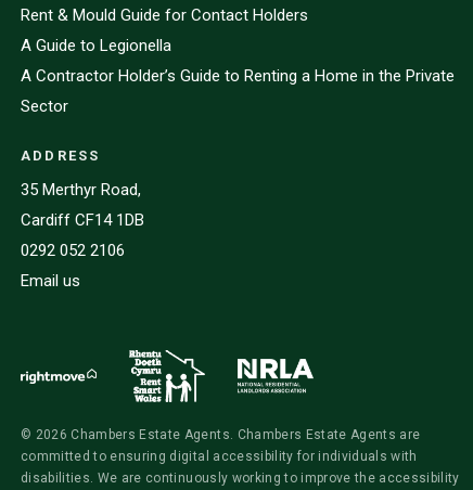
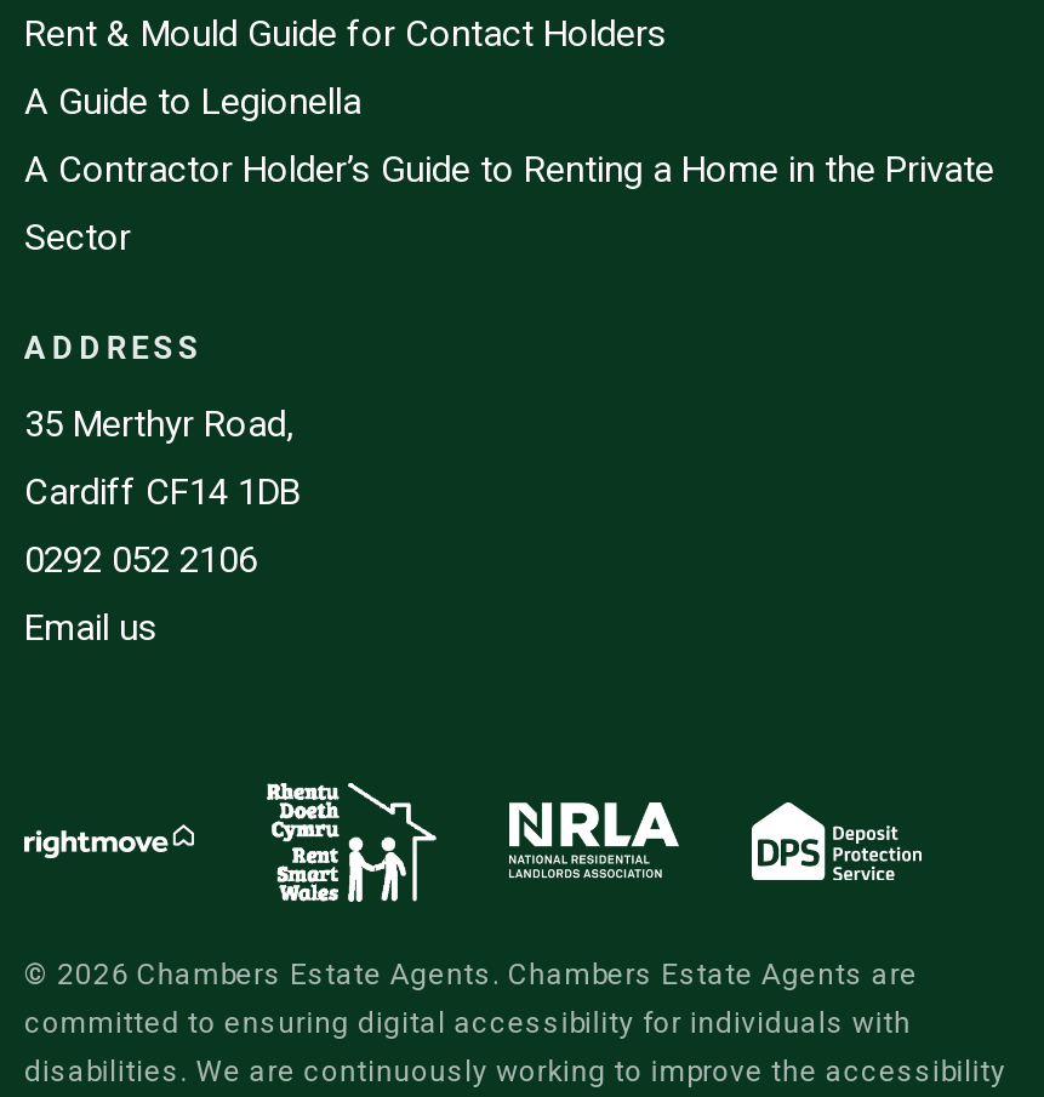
none -> [749,798,924,882] [image]

